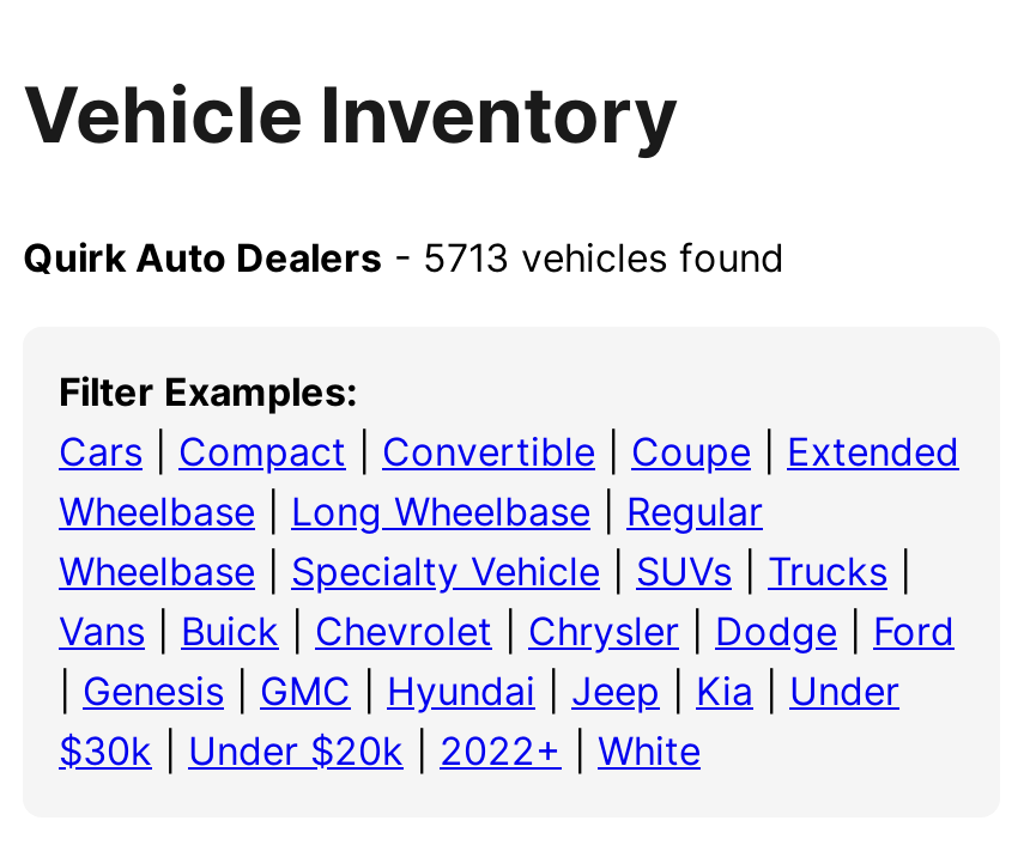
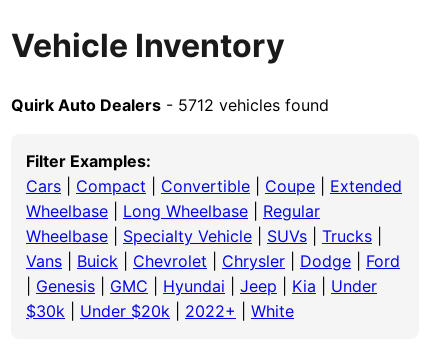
[23,233,784,281] Quirk Auto Dealers - 5713 vehicles found -> [11,95,329,115] Quirk Auto Dealers - 5712 vehicles found

